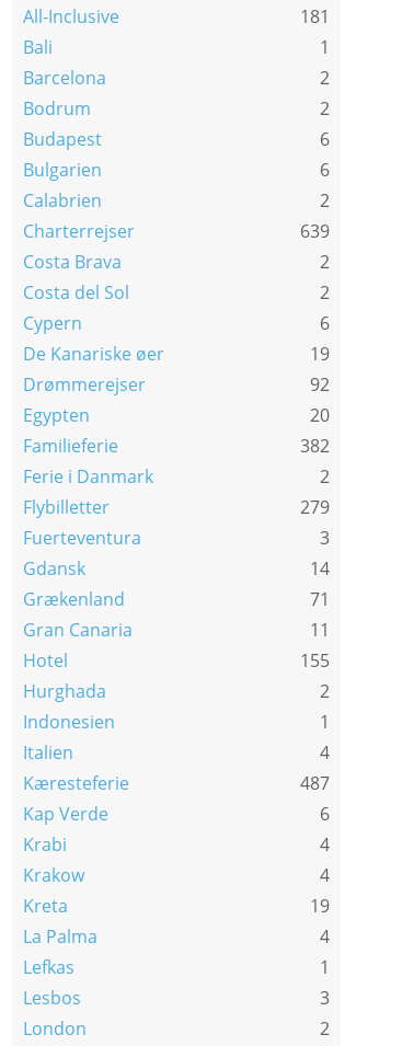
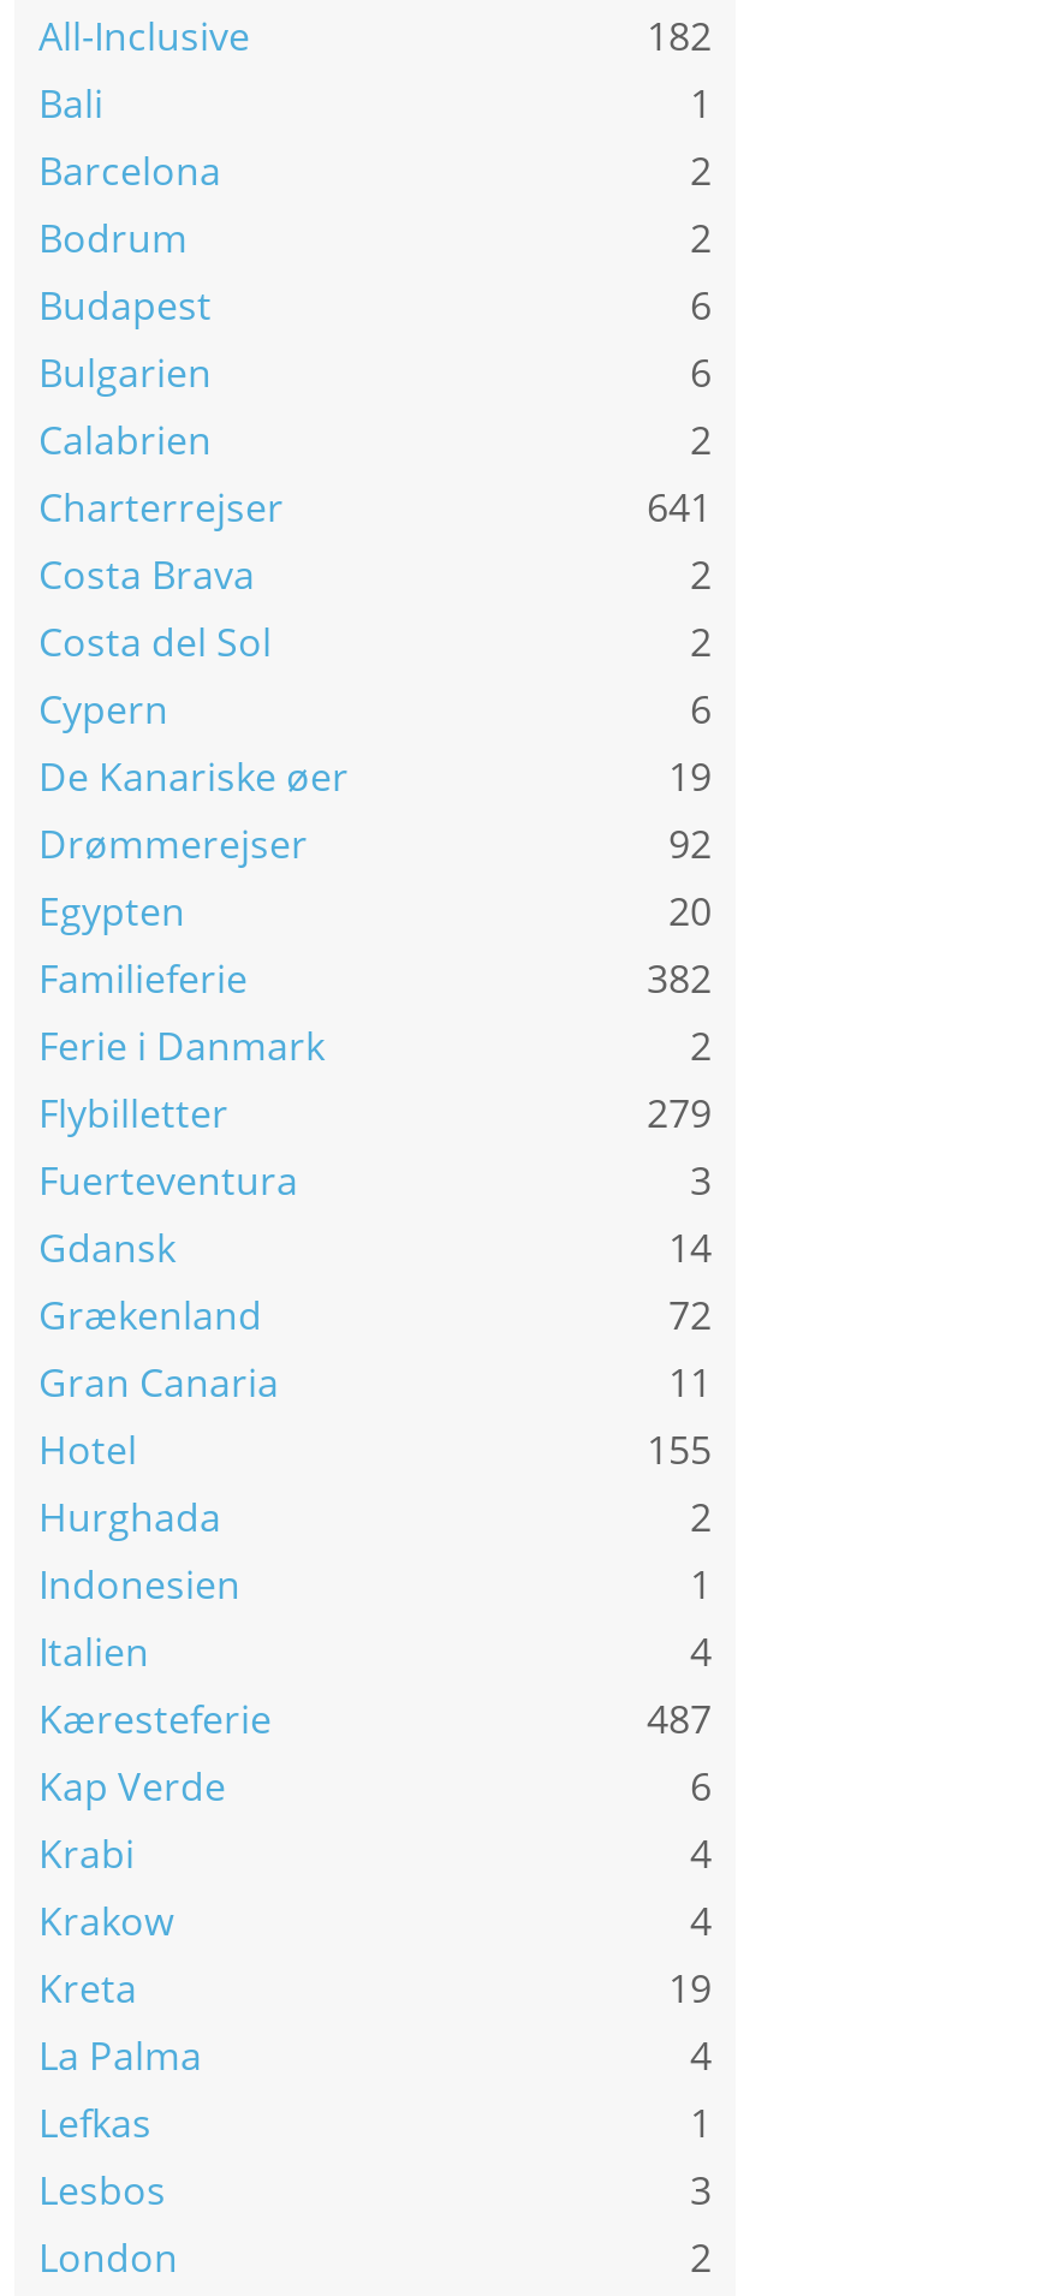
[300,5,330,29] 181 -> [647,11,712,63] 182
[300,219,330,244] 639 -> [647,482,712,535] 641
[310,588,330,612] 71 -> [668,1290,712,1342] 72

